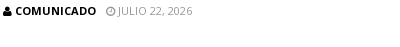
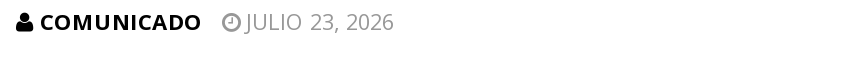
[15,2,192,17] COMUNICADO JULIO 22, 2026 -> [40,5,394,35] COMUNICADO JULIO 23, 2026

